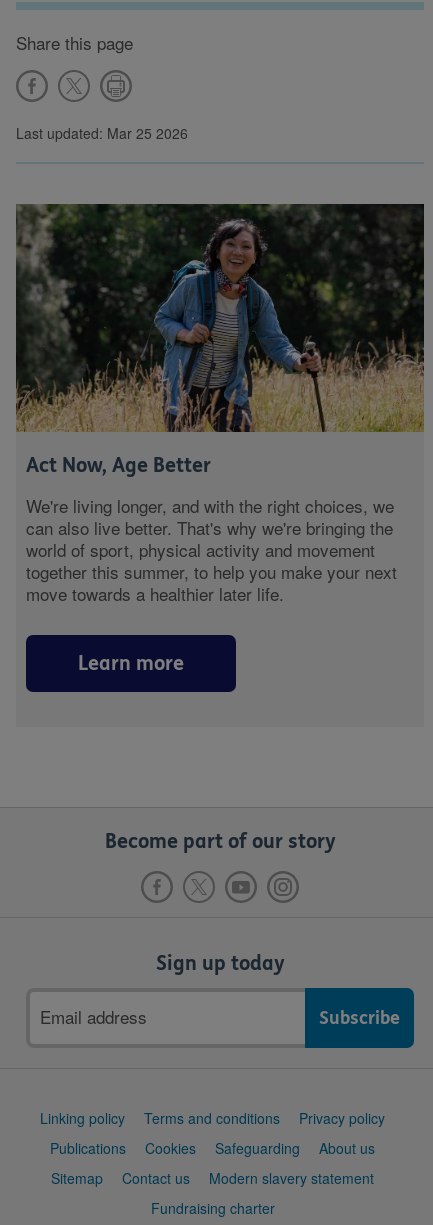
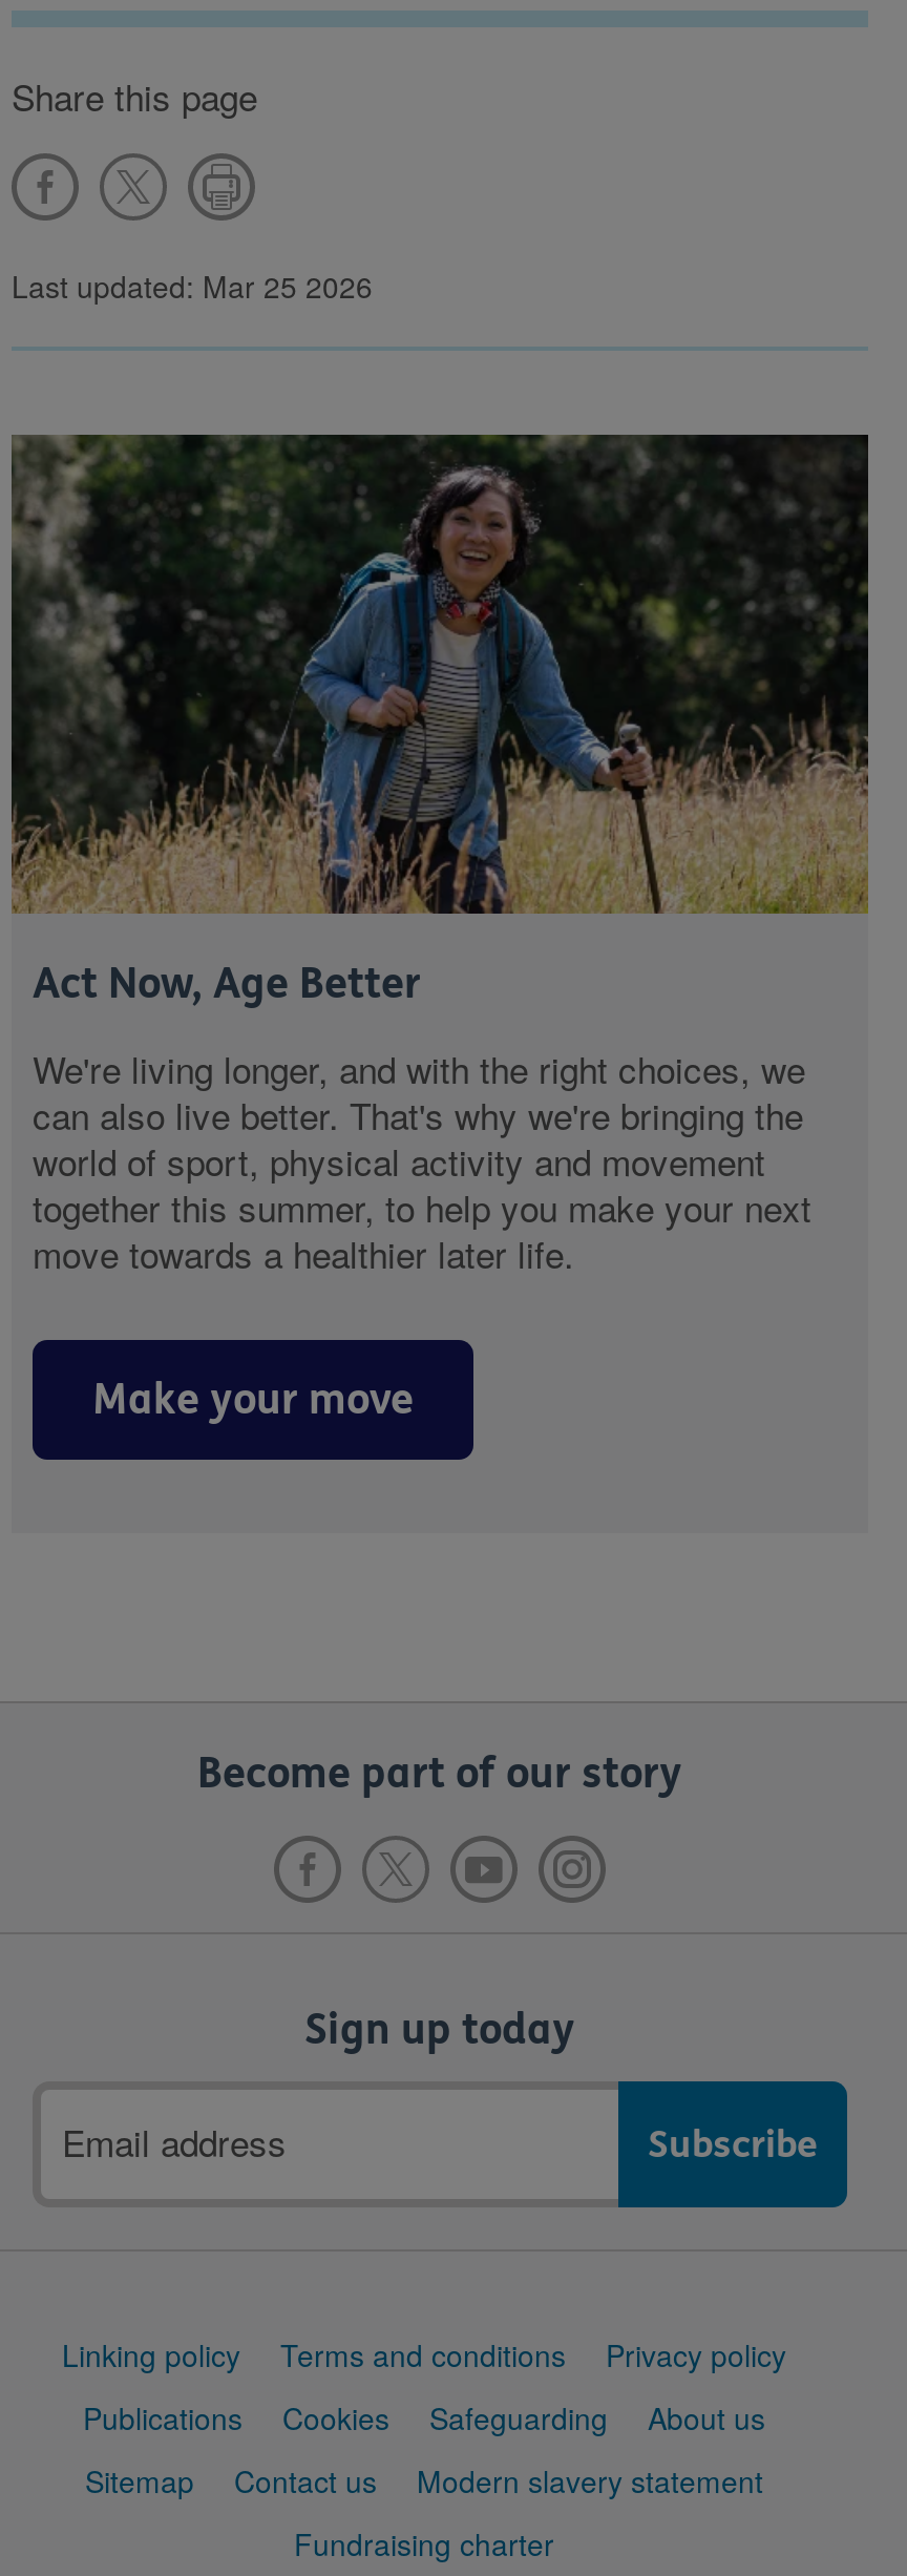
[78,652,184,675] Learn more -> [92,1375,414,1424] Make your move

